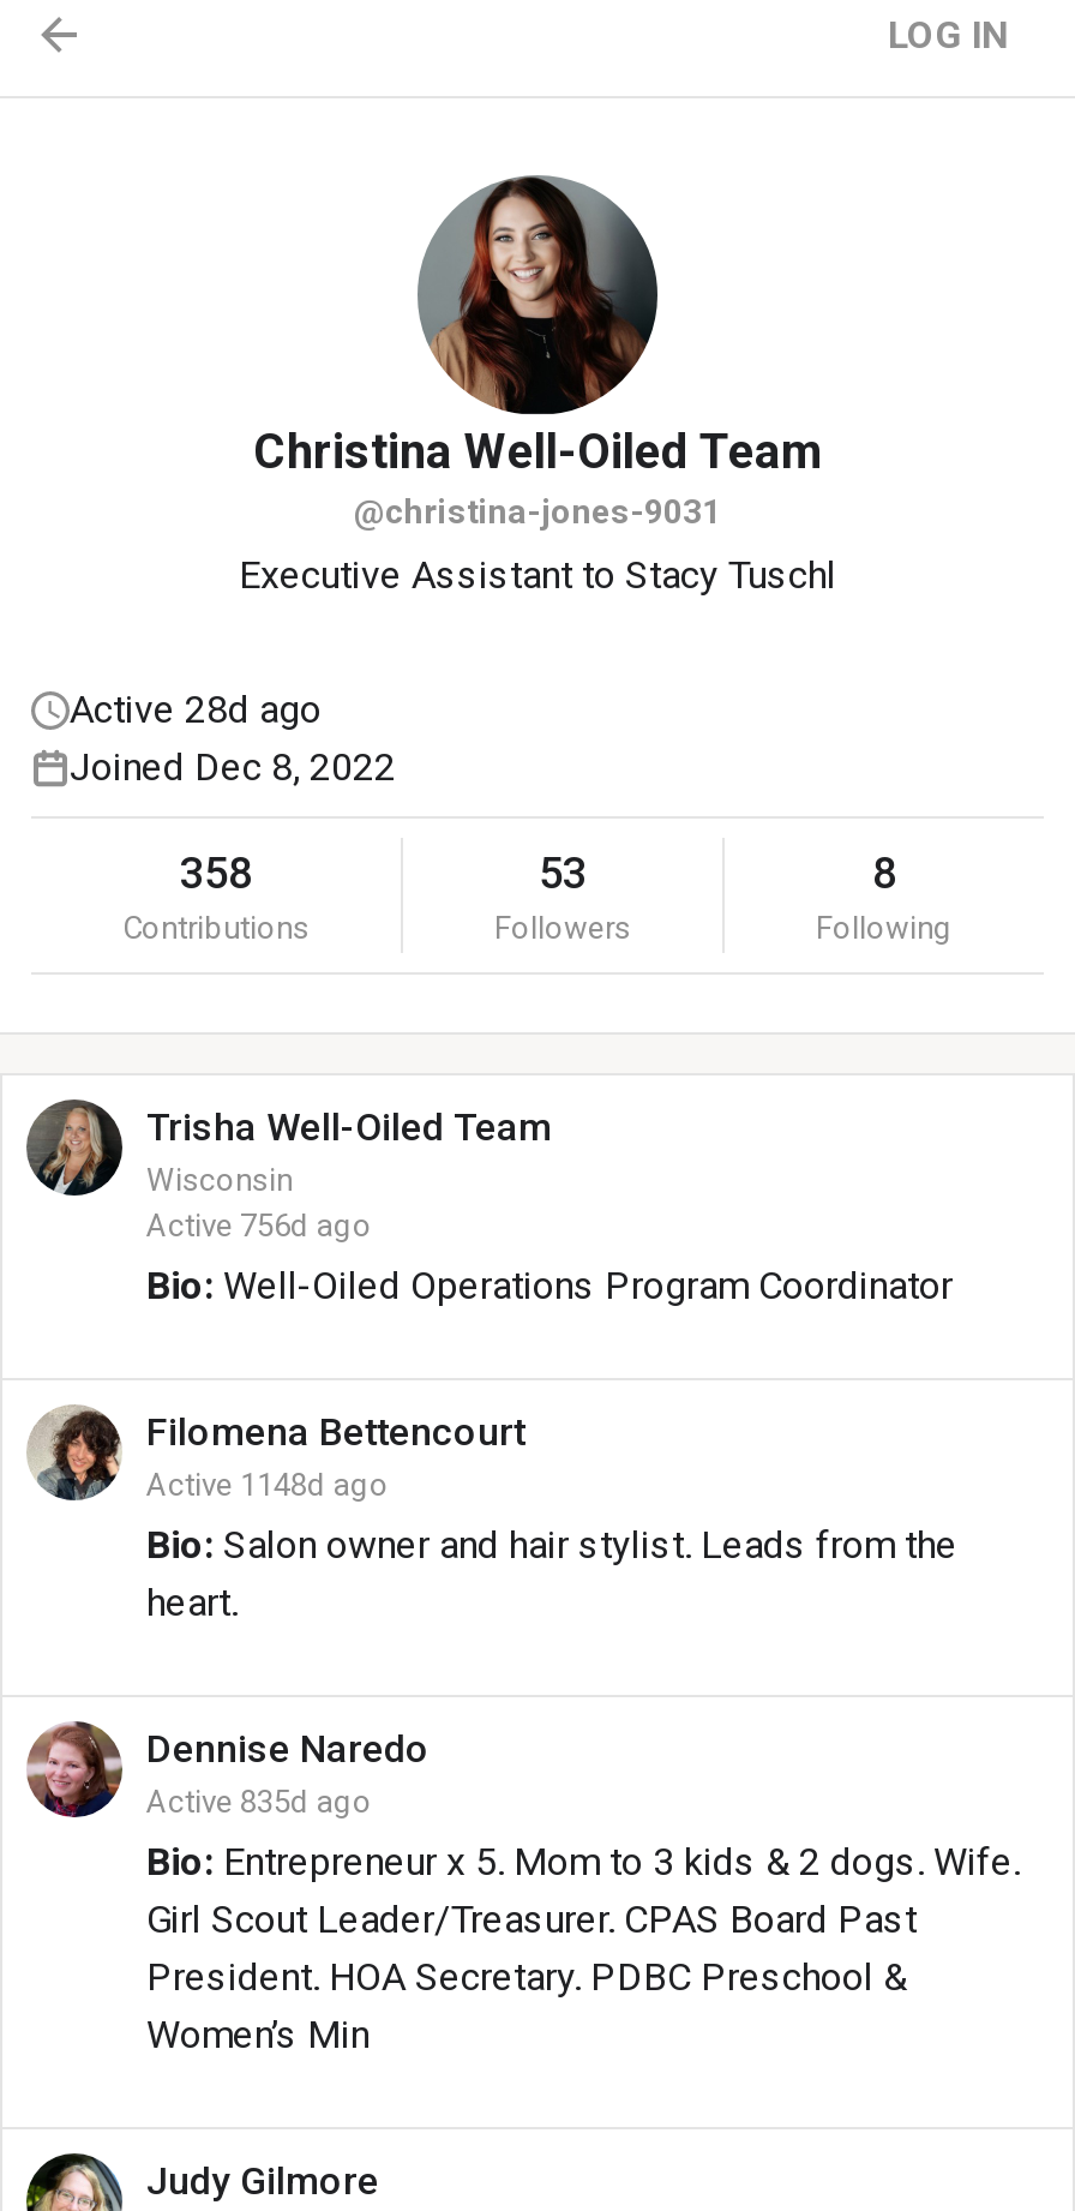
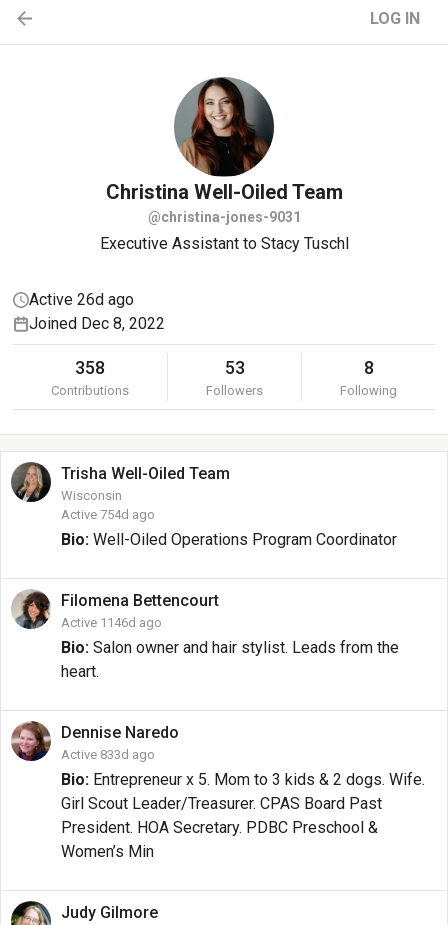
[70,687,322,732] Active 28d ago -> [29,290,134,309] Active 26d ago
[146,1208,372,1244] Active 756d ago -> [61,507,155,522] Active 754d ago
[146,1467,389,1503] Active 1148d ago -> [61,615,162,630] Active 1146d ago
[146,1784,372,1820] Active 835d ago -> [61,747,155,762] Active 833d ago

